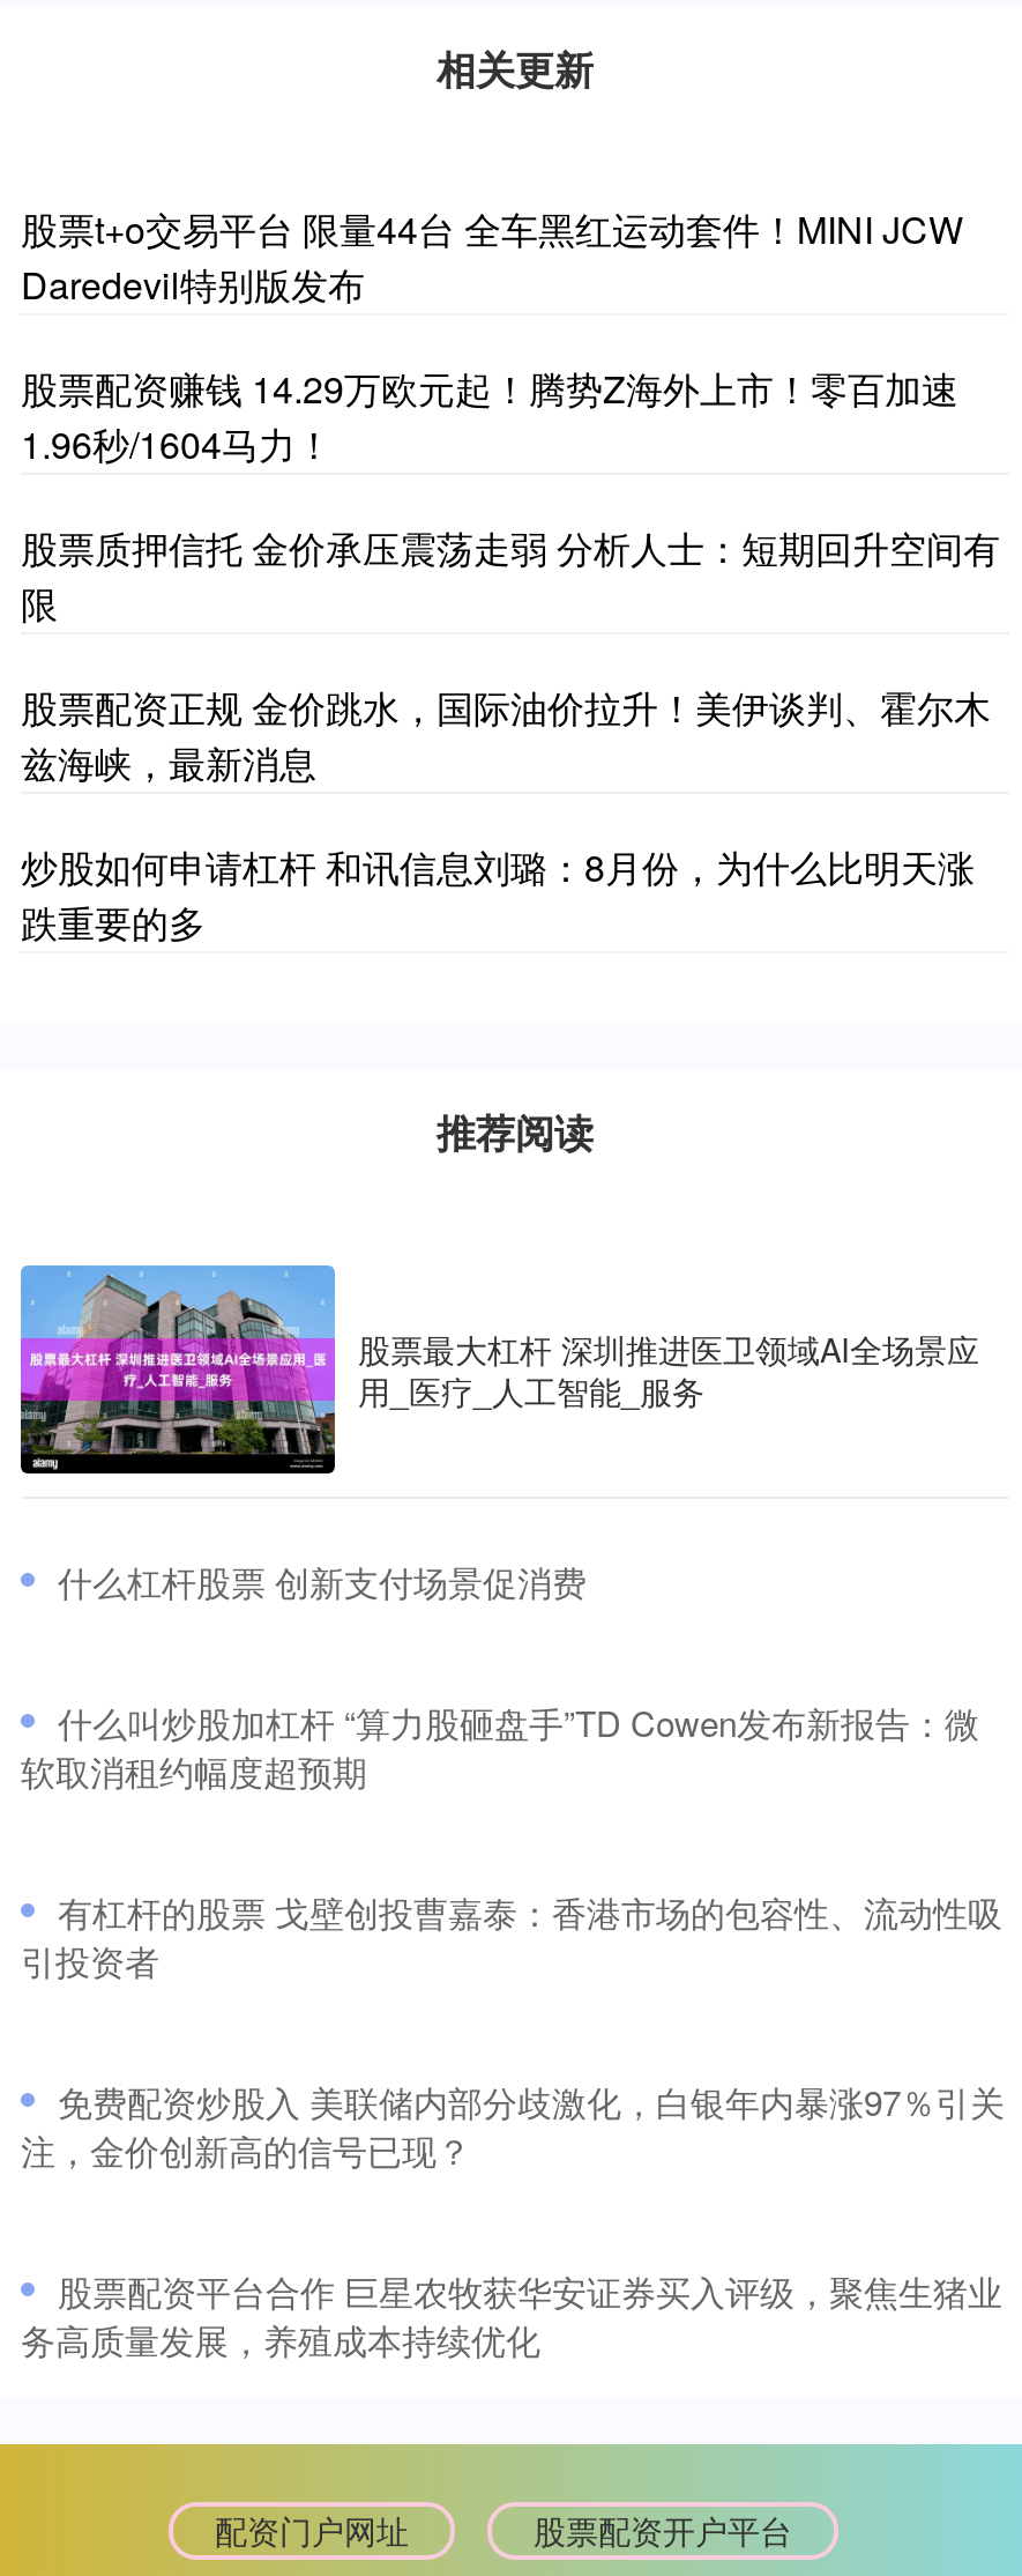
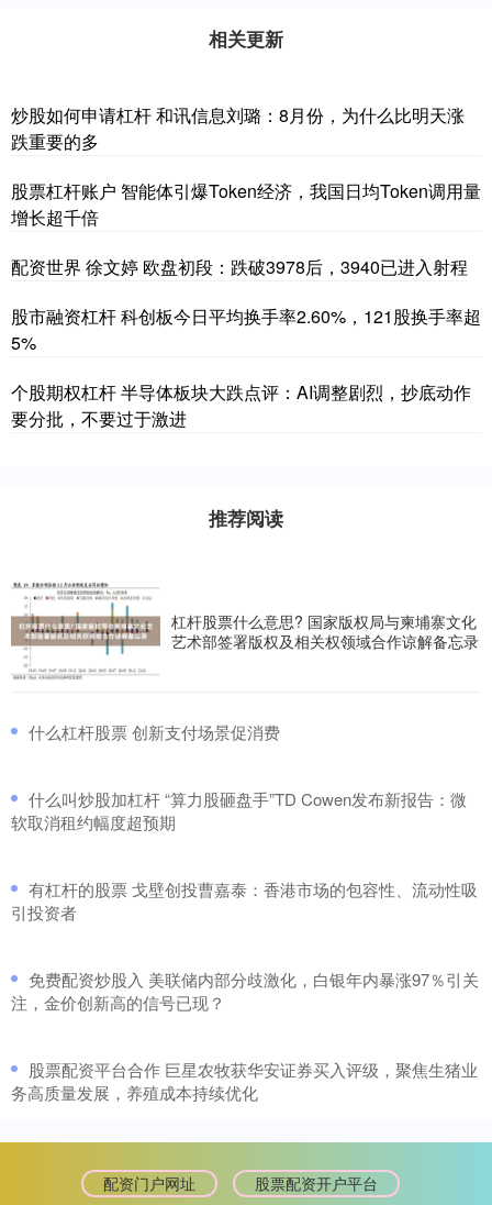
[21,202,1000,789] 股票t+o交易平台 限量44台 全车黑红运动套件！MINI JCW | Daredevil特别版发布 | 股票配资赚钱 14.29万欧元起！腾势Z海外上市！零百加速 | 1.96秒/1604马力！ | 股票质押信托 金价承压震荡走弱 分析人士：短期回升空间有 | 限 | 股票配资正规 金价跳水，国际油价拉升！美伊谈判、霍尔木 | 兹海峡，最新消息 -> none
moved [21,840,975,948] -> [11,102,465,154]: 炒股如何申请杠杆 和讯信息刘璐：8月份，为什么比明天涨 | 跌重要的多
none -> [11,178,481,431] 股票杠杆账户 智能体引爆Token经济，我国日均Token调用量 | 增长超千倍 | 配资世界 徐文婷 欧盘初段：跌破3978后，3940已进入射程 | 股市融资杠杆 科创板今日平均换手率2.60%，121股换手率超 | 5% | 个股期权杠杆 半导体板块大跌点评：AI调整剧烈，抄底动作 | 要分批，不要过于激进
[18,1263,979,1476] [image] | 股票最大杠杆 深圳推进医卫领域AI全场景应 | 用_医疗_人工智能_服务 -> [10,582,479,681] [image] | 杠杆股票什么意思? 国家版权局与柬埔寨文化 | 艺术部签署版权及相关权领域合作谅解备忘录

